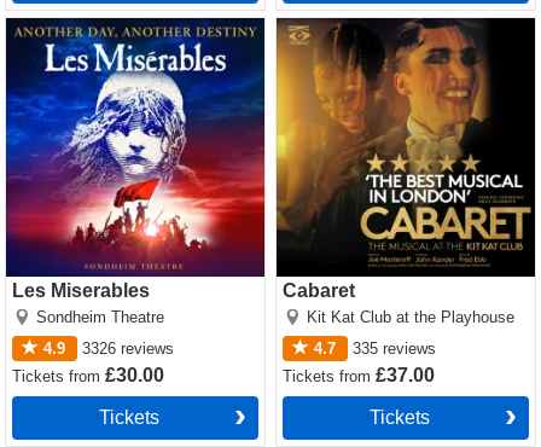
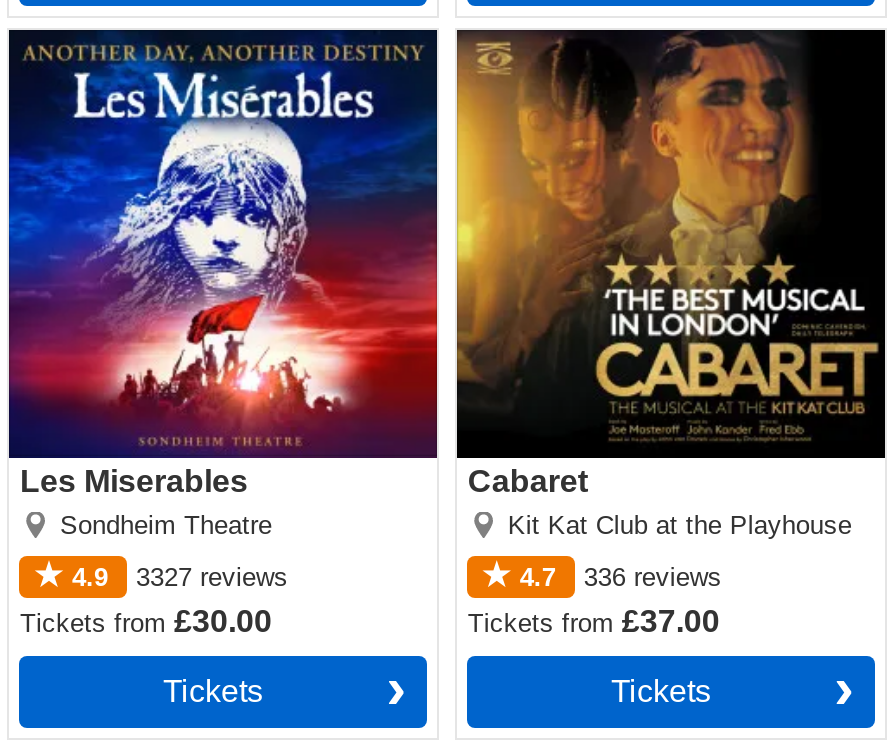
[44,339,174,357] 4.9 3326 reviews -> [72,562,288,592] 4.9 3327 reviews
[314,339,436,357] 4.7 335 reviews -> [520,562,722,592] 4.7 336 reviews

